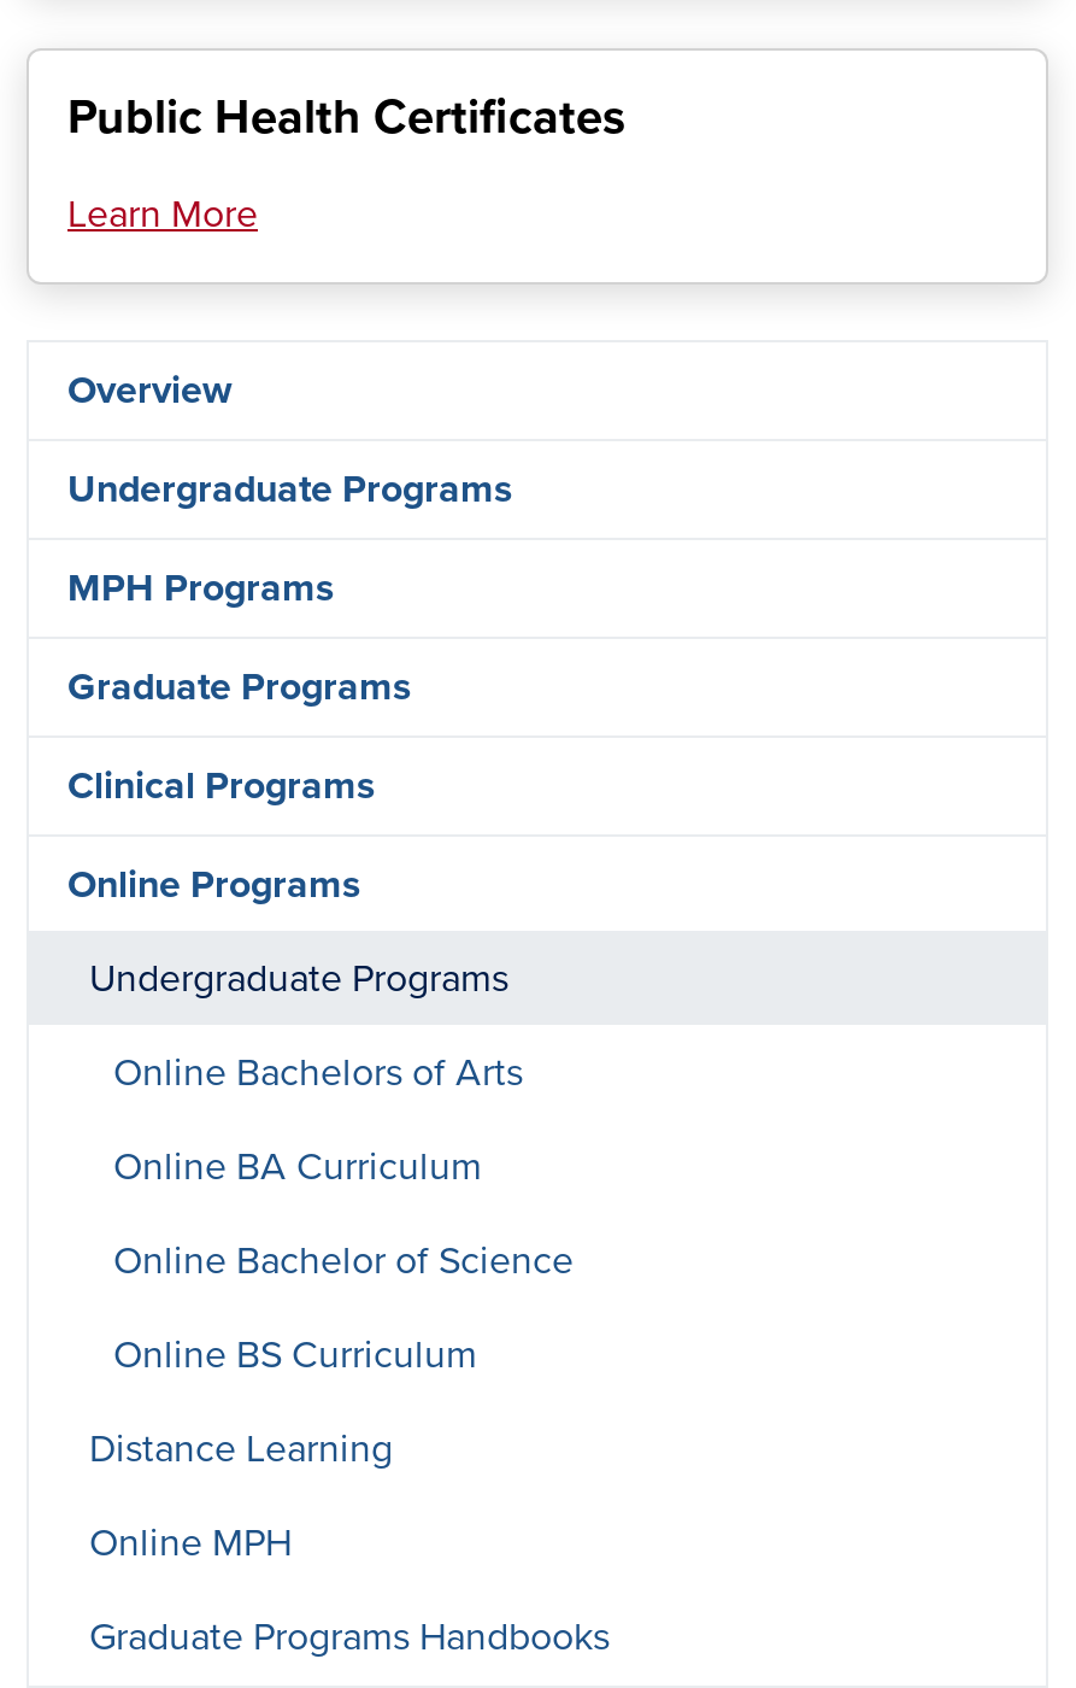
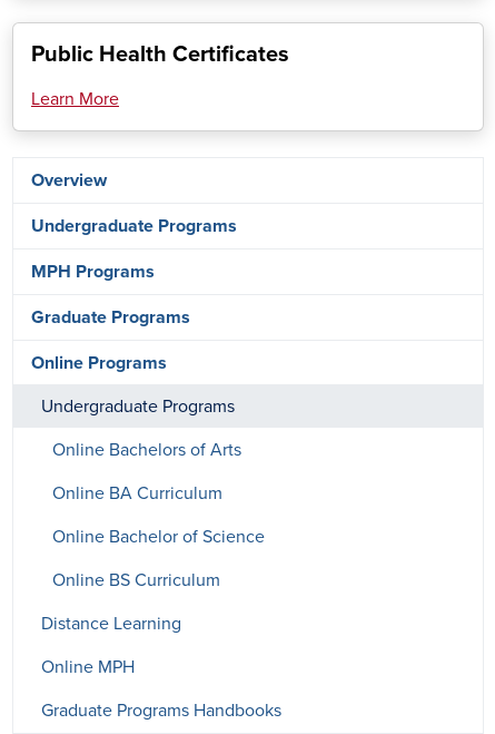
[67,763,376,811] Clinical Programs -> none

